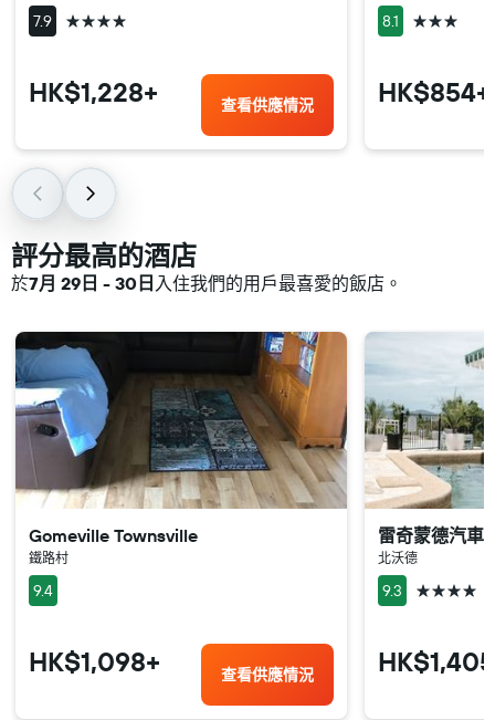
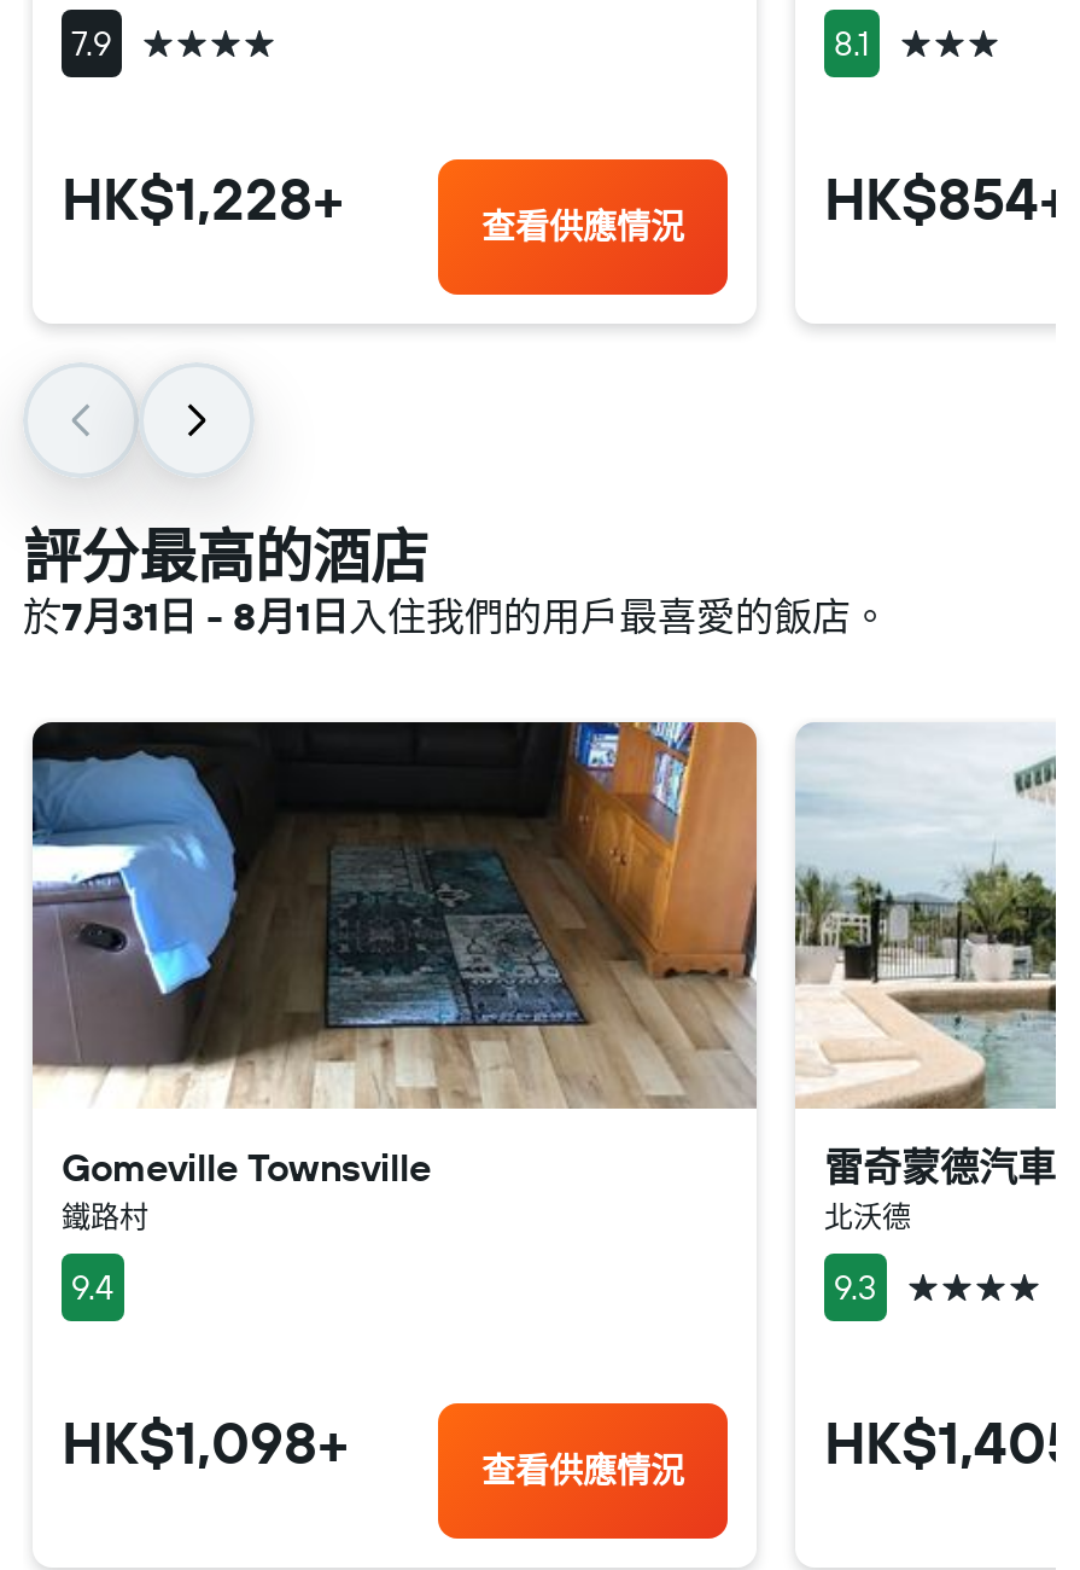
[11,272,402,294] 於7月 29日 - 30日入住我們的用戶最喜愛的飯店。 -> [23,592,889,640] 於7月31日 - 8月1日入住我們的用戶最喜愛的飯店。

